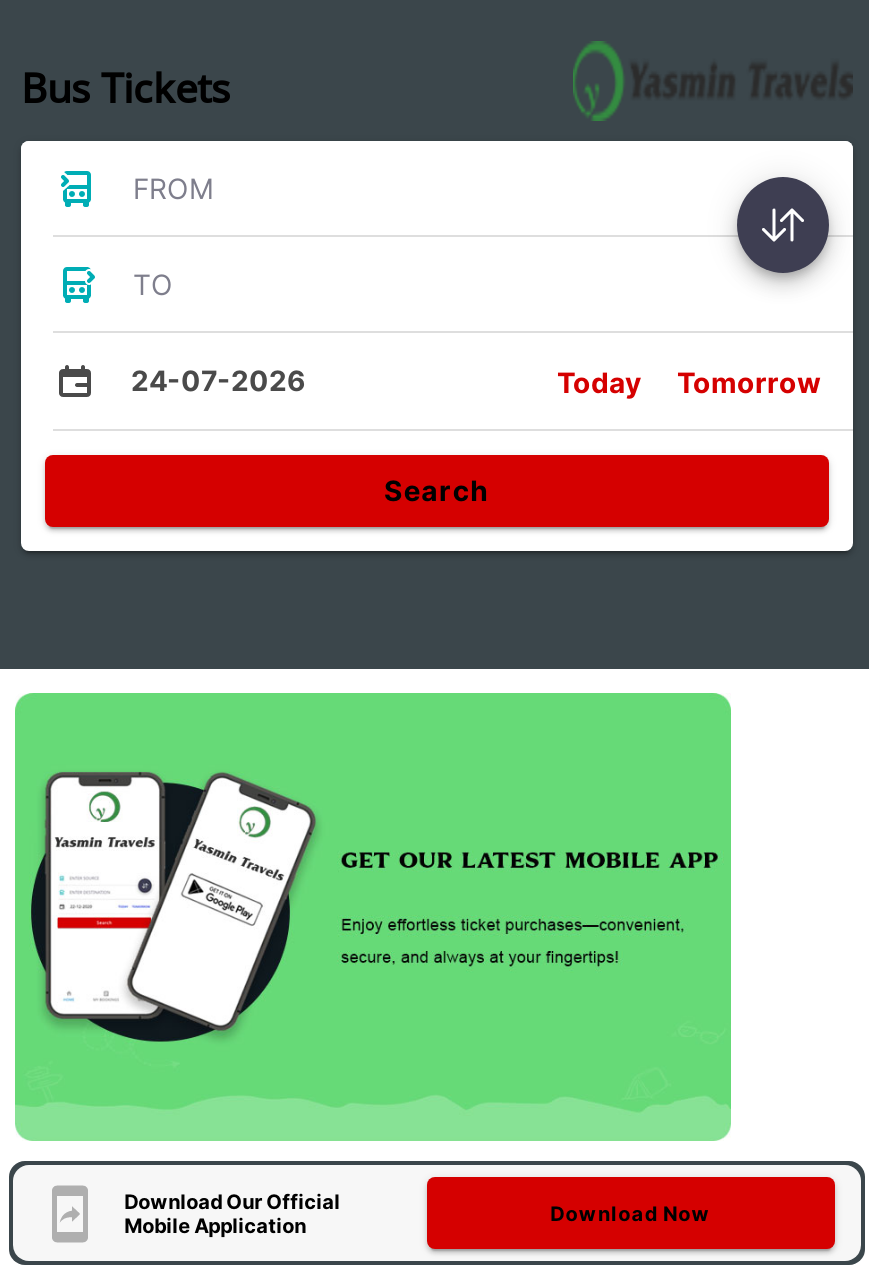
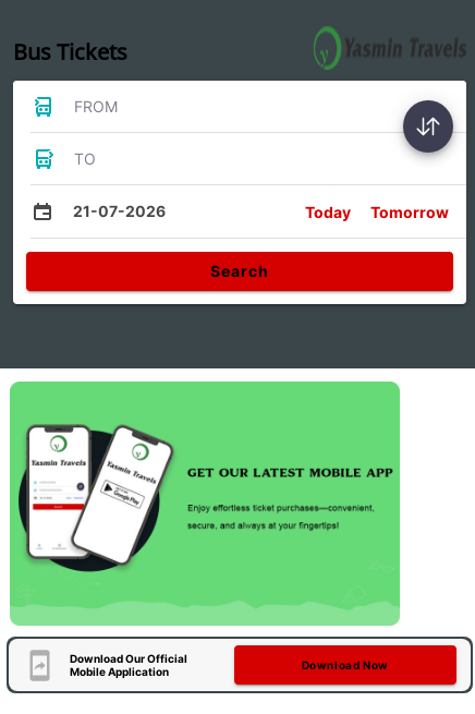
[131,363,305,397] 24-07-2026 -> [73,202,166,220] 21-07-2026

